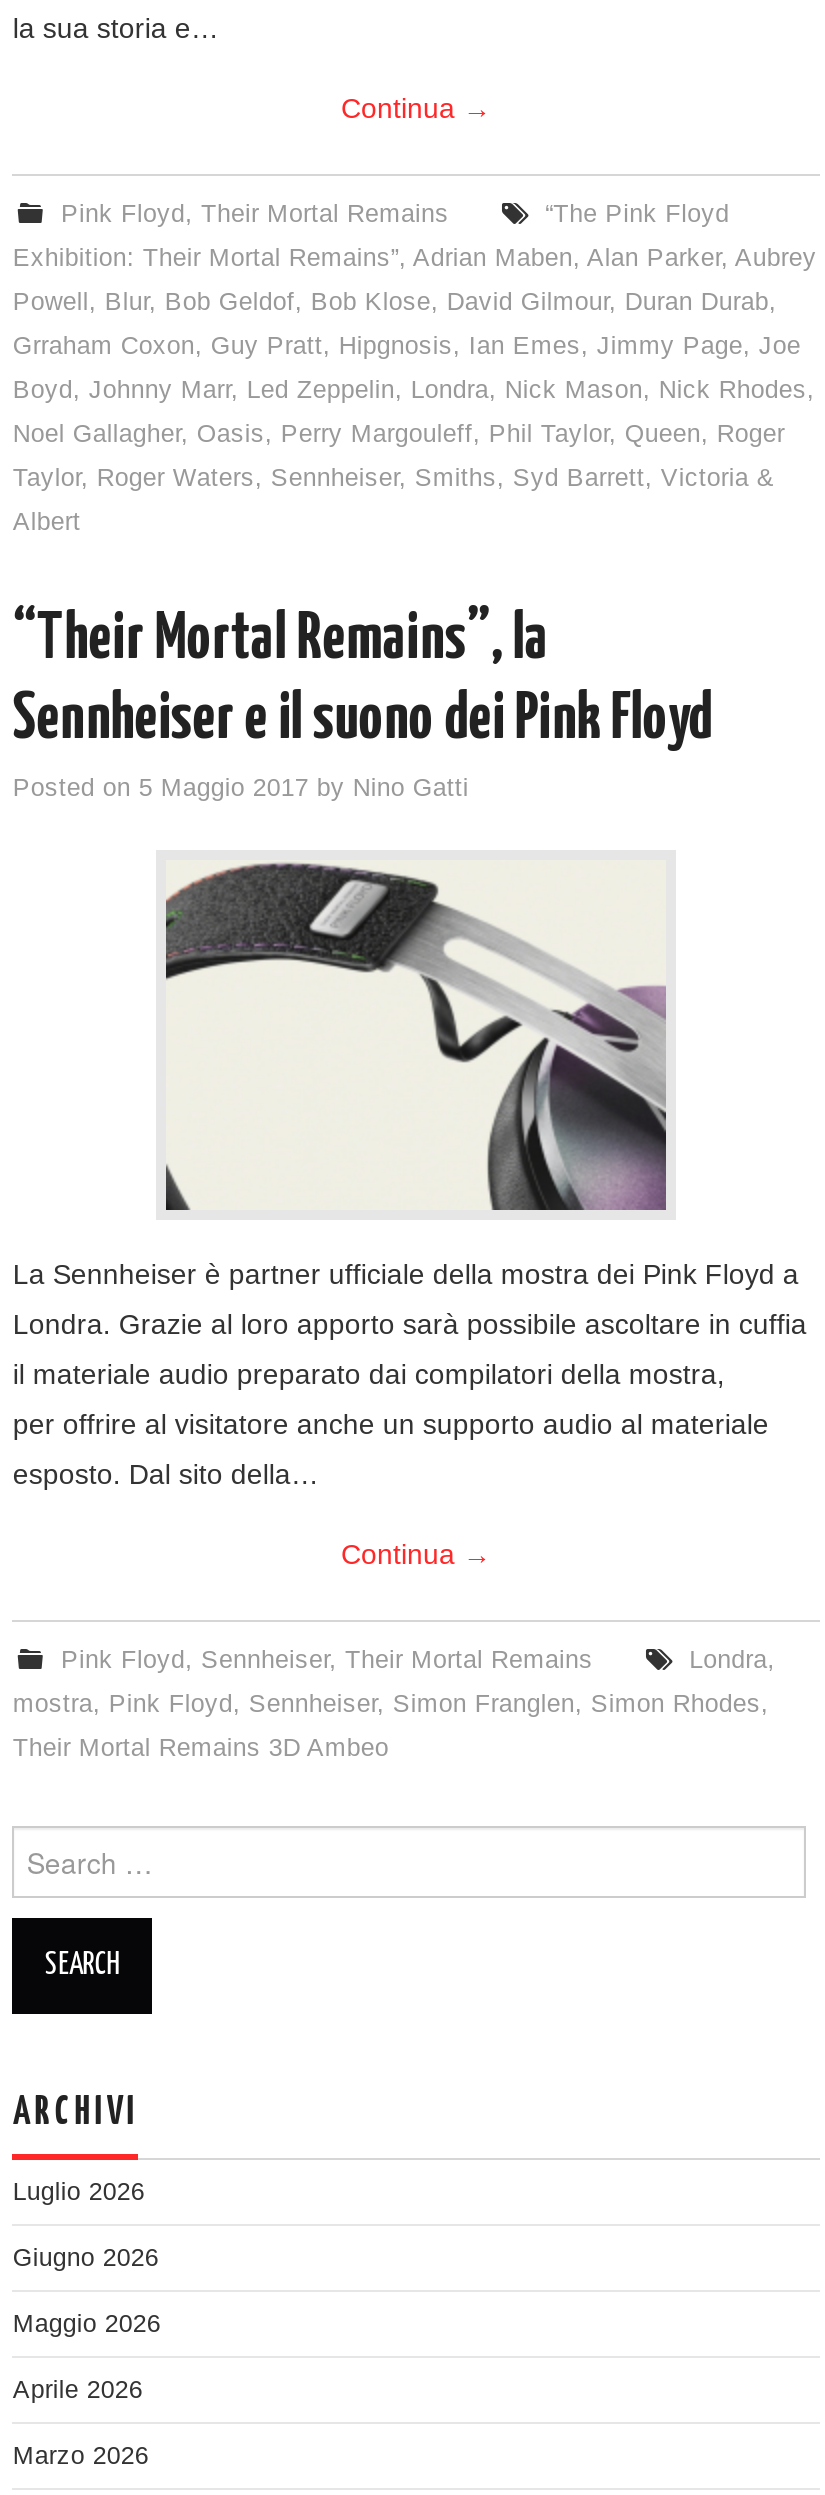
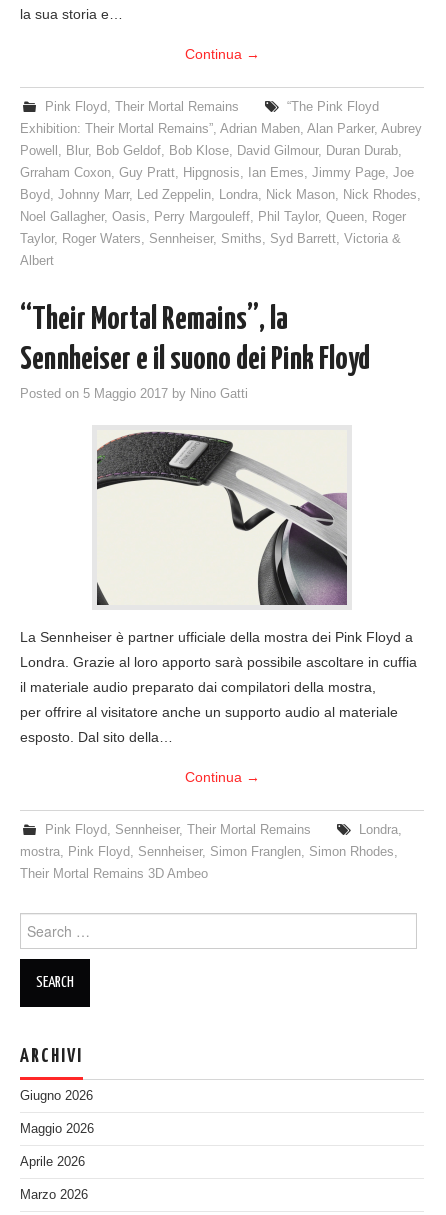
[13,2178,145,2206] Luglio 2026 -> none

